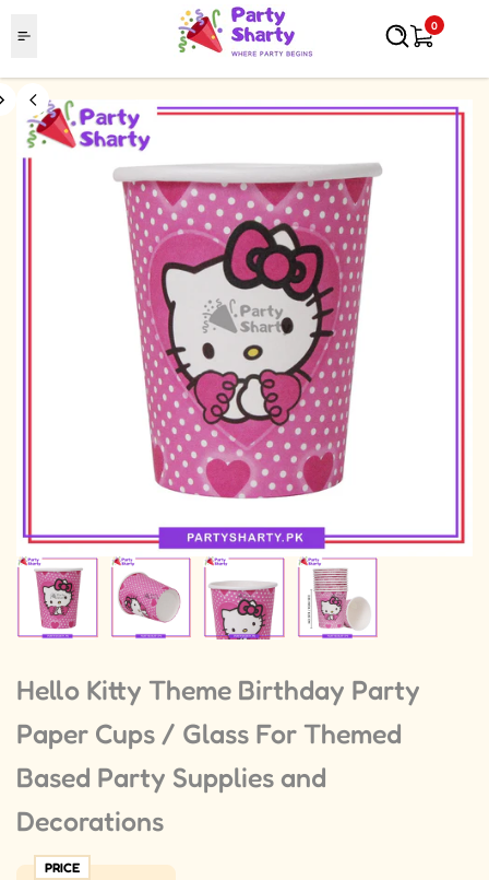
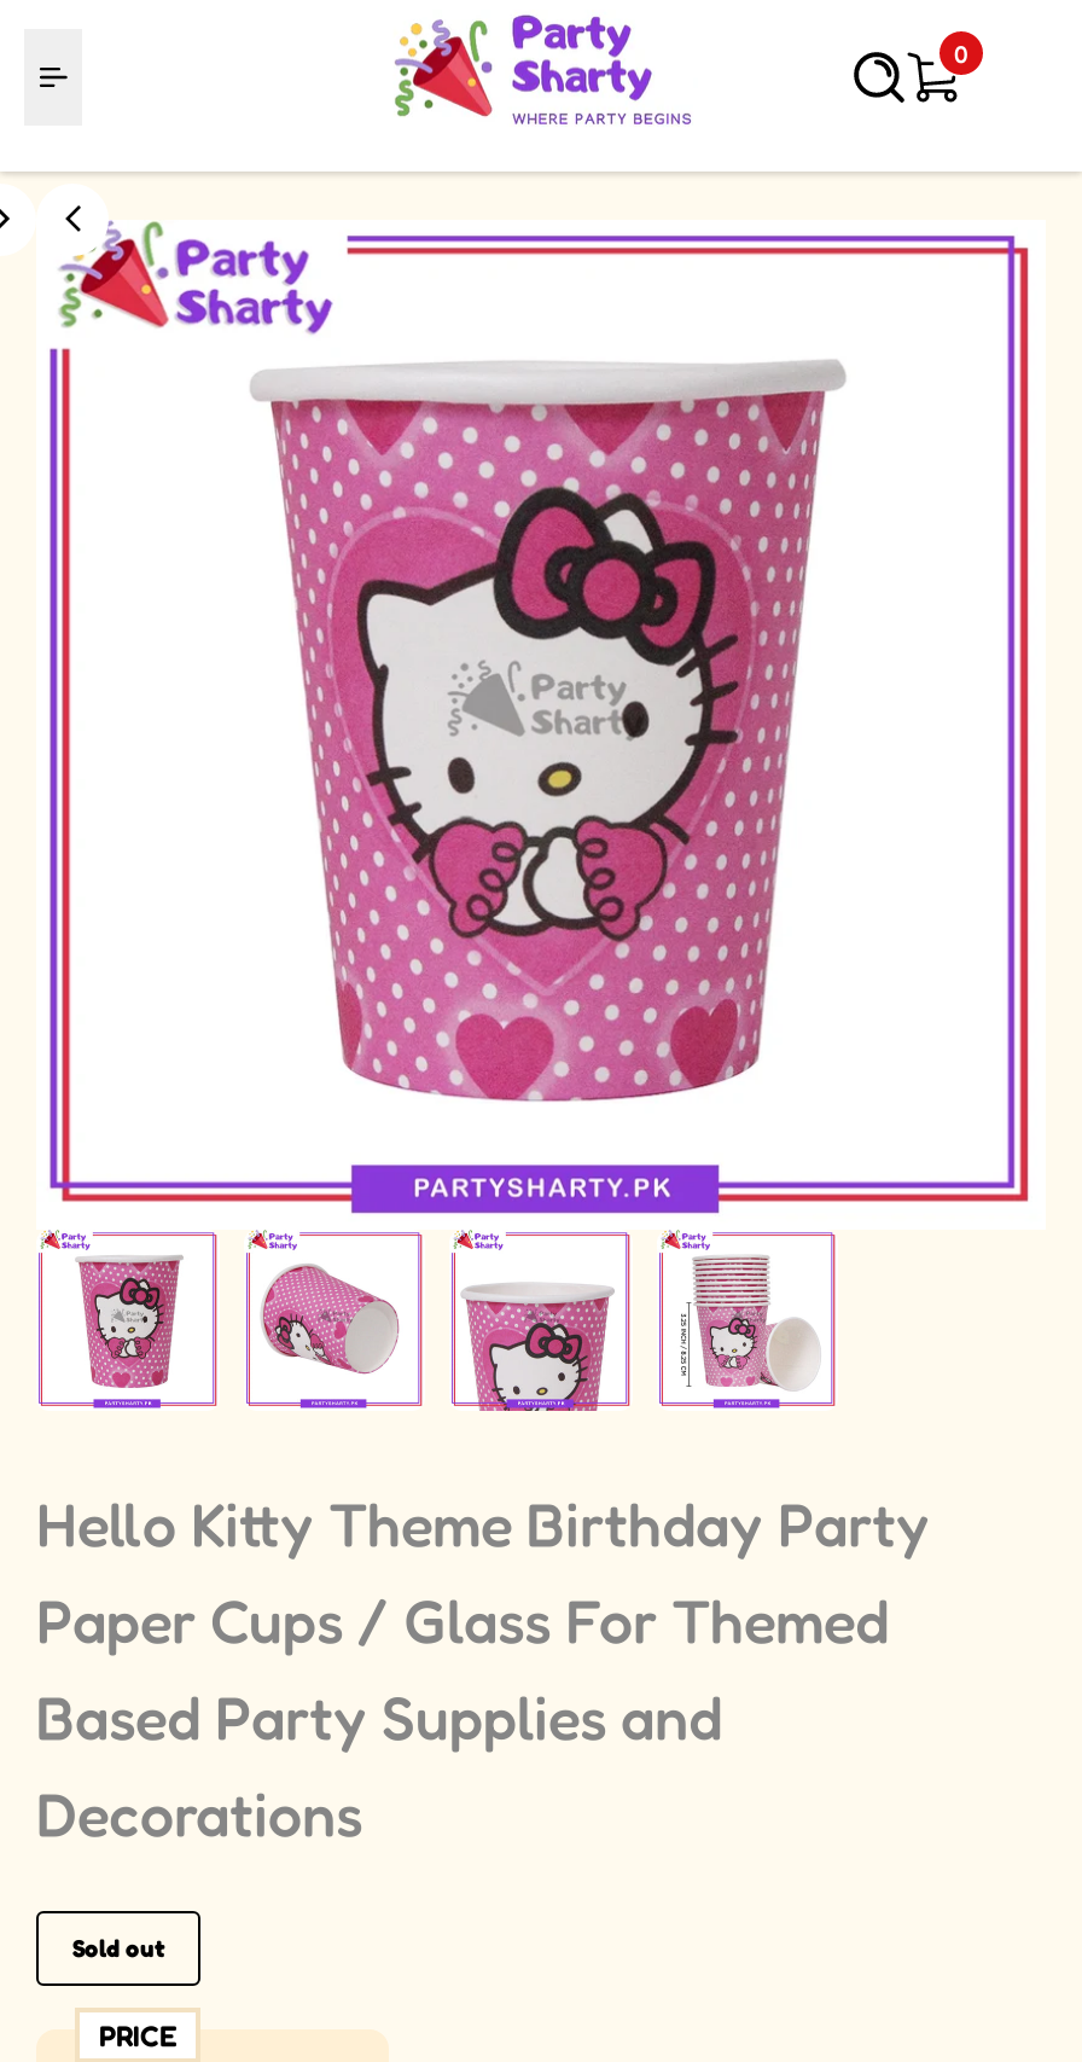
none -> [72,1933,164,1962] Sold out

